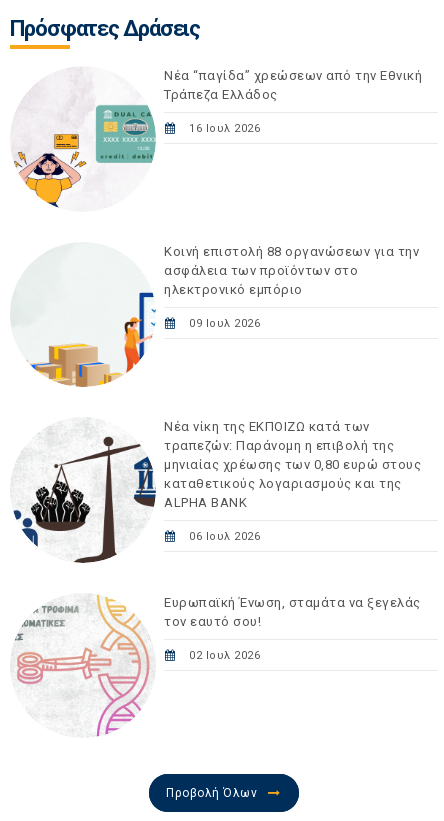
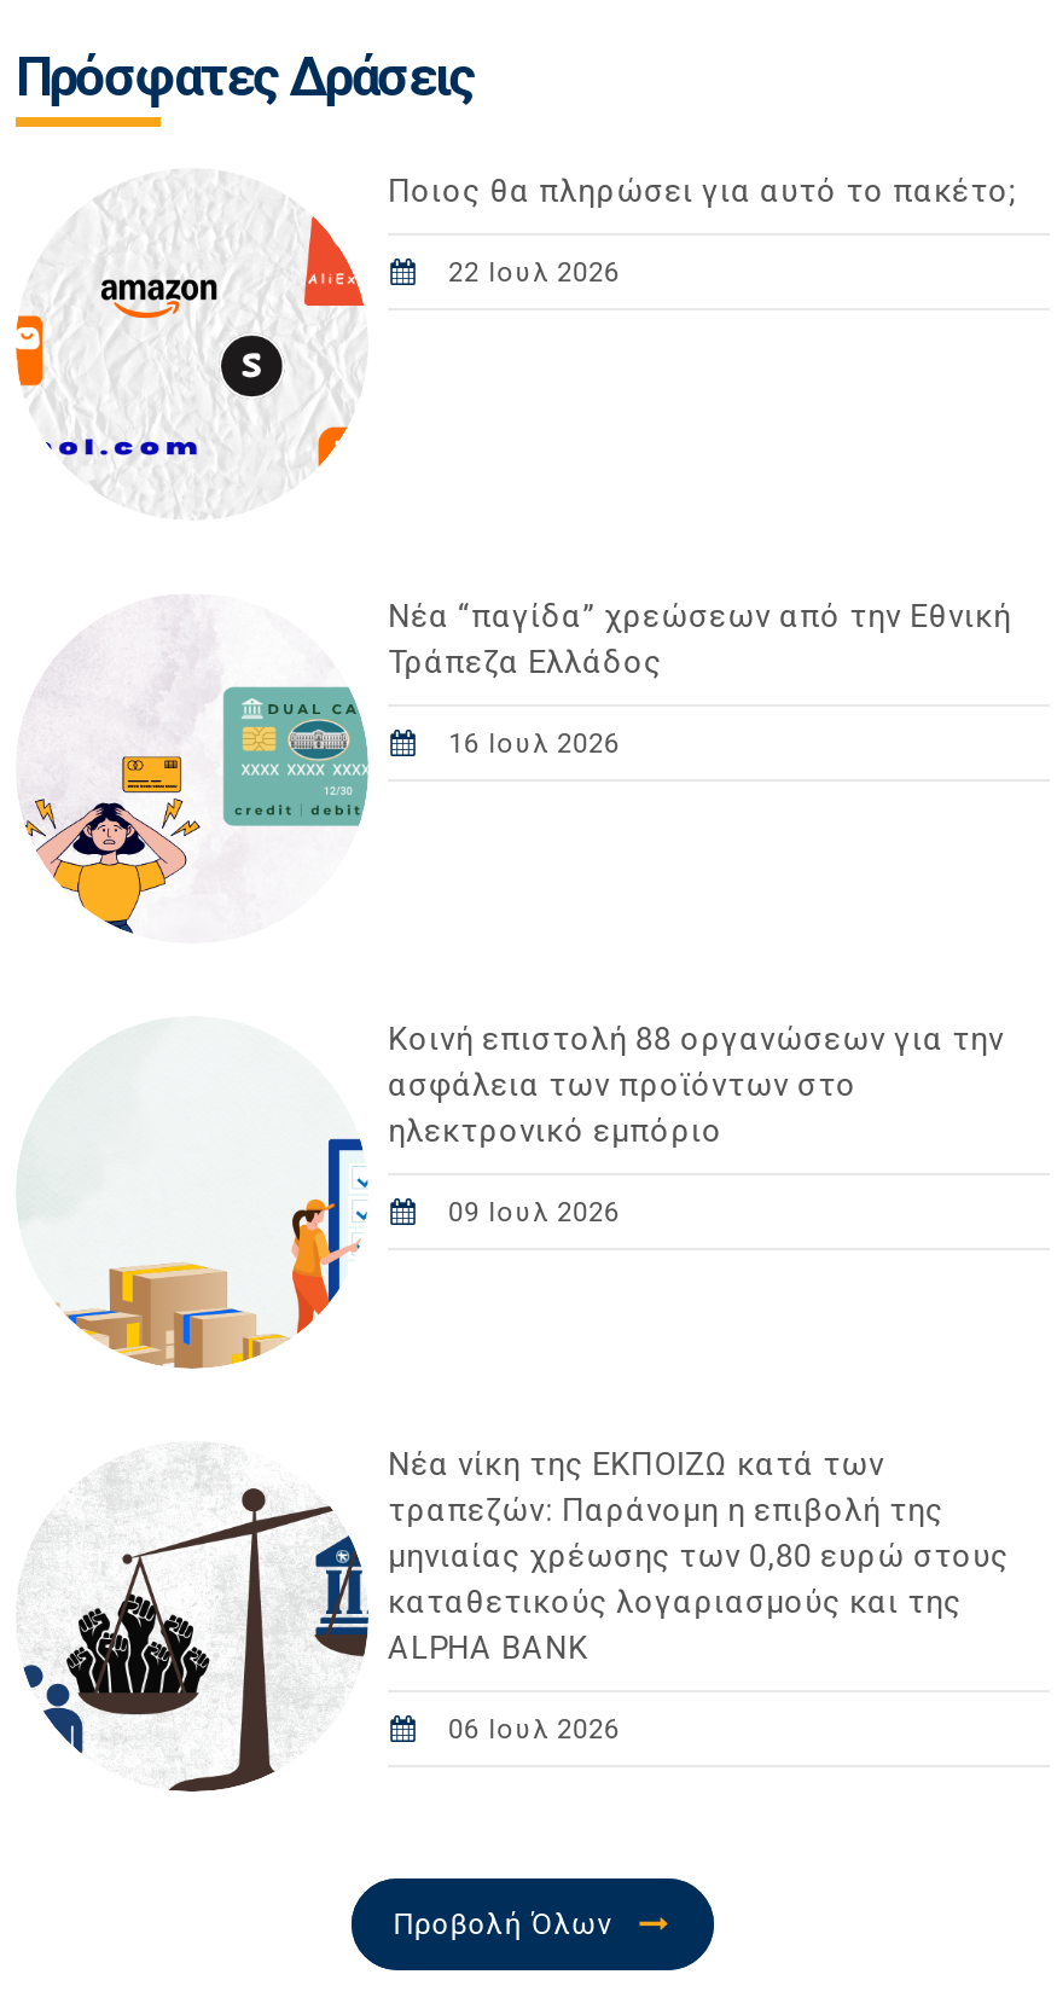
none -> [13,173,1017,468] [image] | Ποιος θα πληρώσει για αυτό το πακέτο; | 22 Ιουλ 2026
moved [11,67,422,543] -> [18,596,1011,1745]: [image] | Νέα “παγίδα” χρεώσεων από την Εθνική | Τράπεζα Ελλάδος | ... | ALPHA BANK | 06 Ιουλ 2026
[15,594,421,737] [image] | Ευρωπαϊκή Ένωση, σταμάτα να ξεγελάς | τον εαυτό σου! | 02 Ιουλ 2026 -> none

